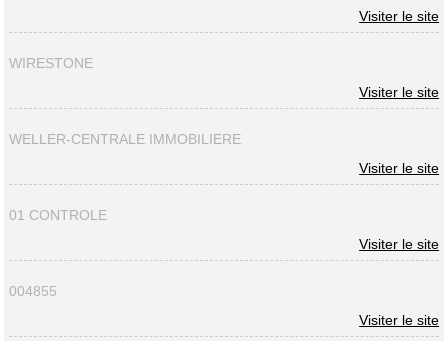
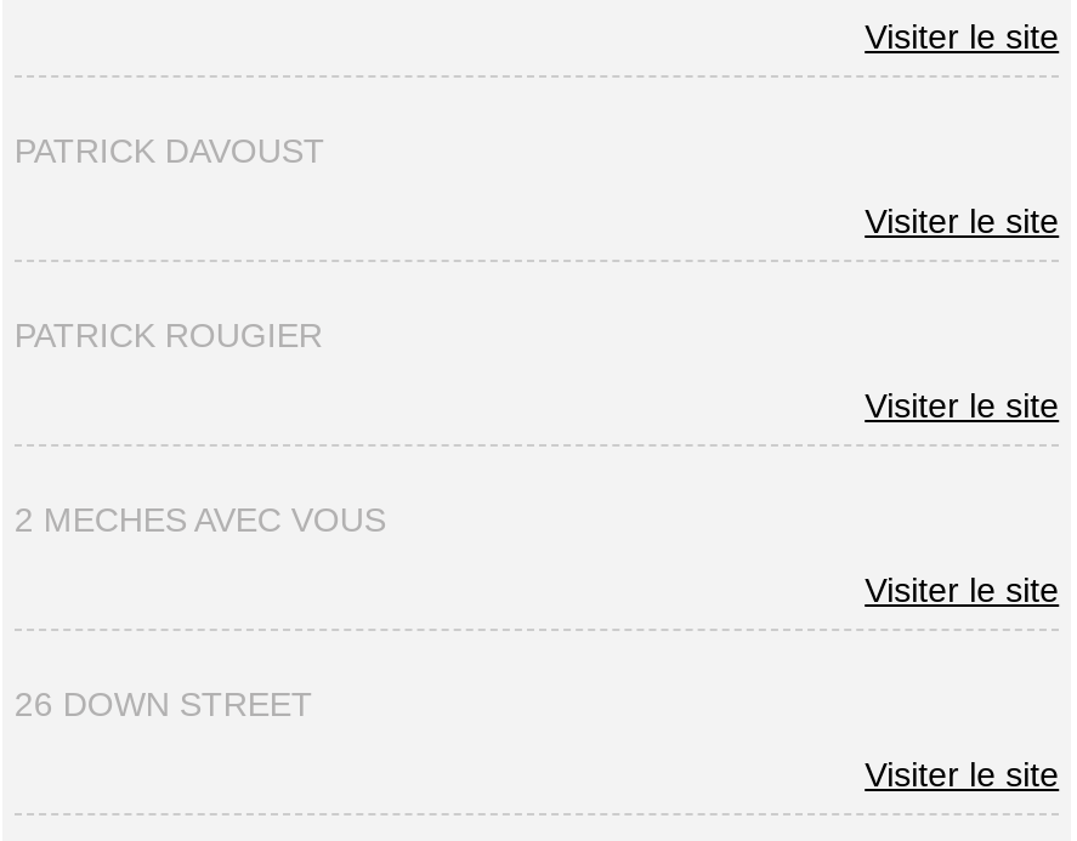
[9,55,93,71] WIRESTONE -> [14,132,325,170] PATRICK DAVOUST
[9,131,241,147] WELLER-CENTRALE IMMOBILIERE -> [14,316,323,355] PATRICK ROUGIER
[9,207,107,223] 01 CONTROLE -> [14,500,386,539] 2 MECHES AVEC VOUS
[9,283,57,299] 004855 -> [14,685,313,724] 26 DOWN STREET

